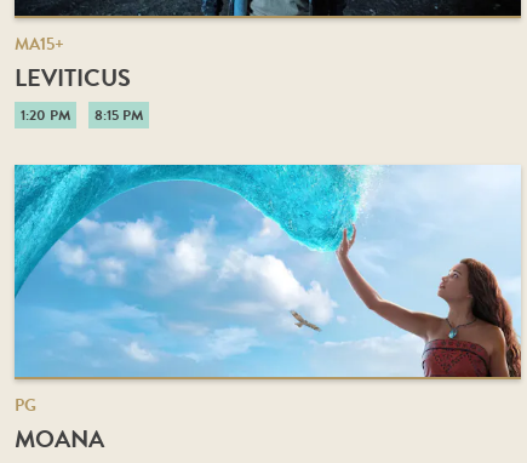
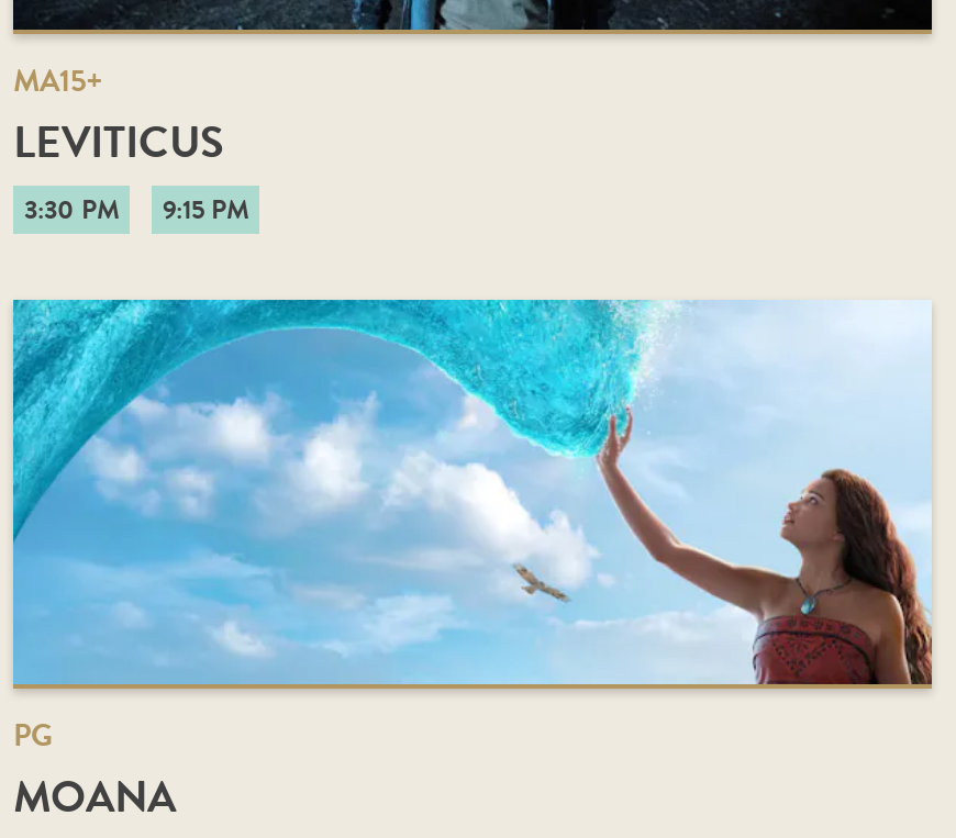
[21,104,70,126] 1:20 PM -> [24,189,119,229] 3:30 PM
[94,104,143,126] 8:15 PM -> [163,189,248,229] 9:15 PM

